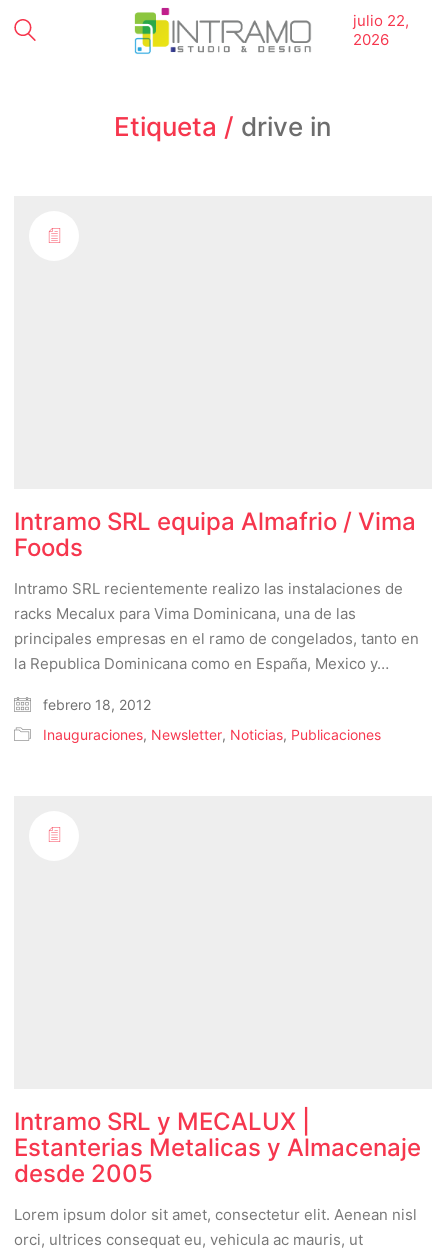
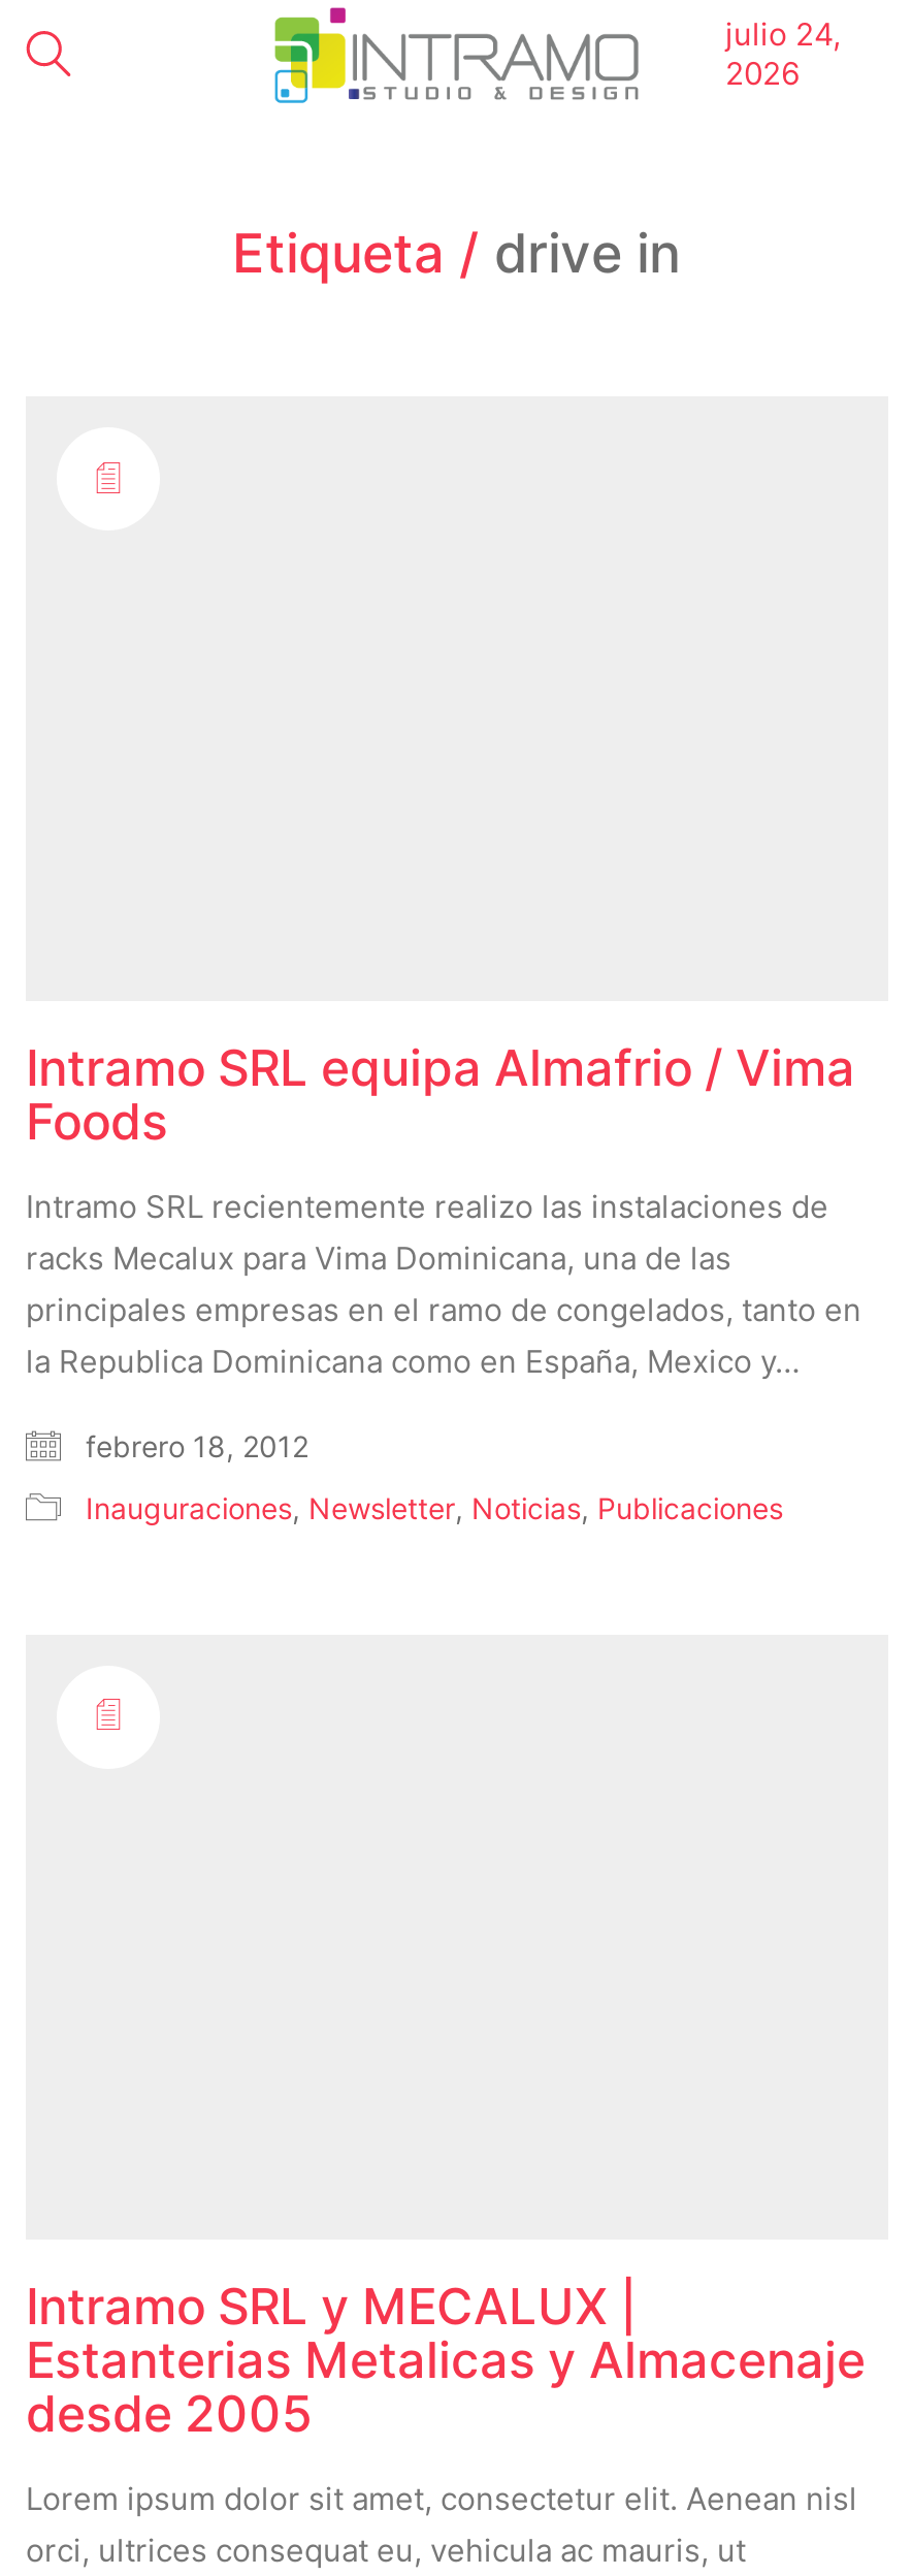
[353,10,409,29] julio 22, -> [725,13,841,53] julio 24,

